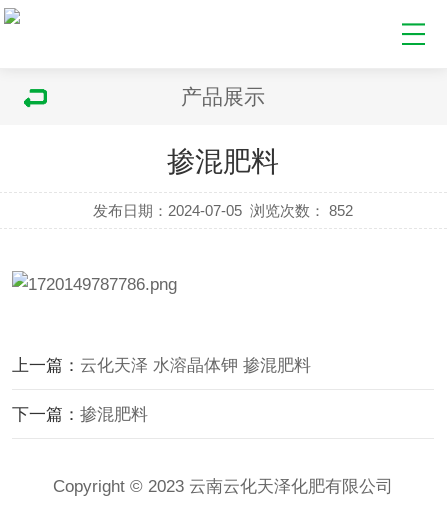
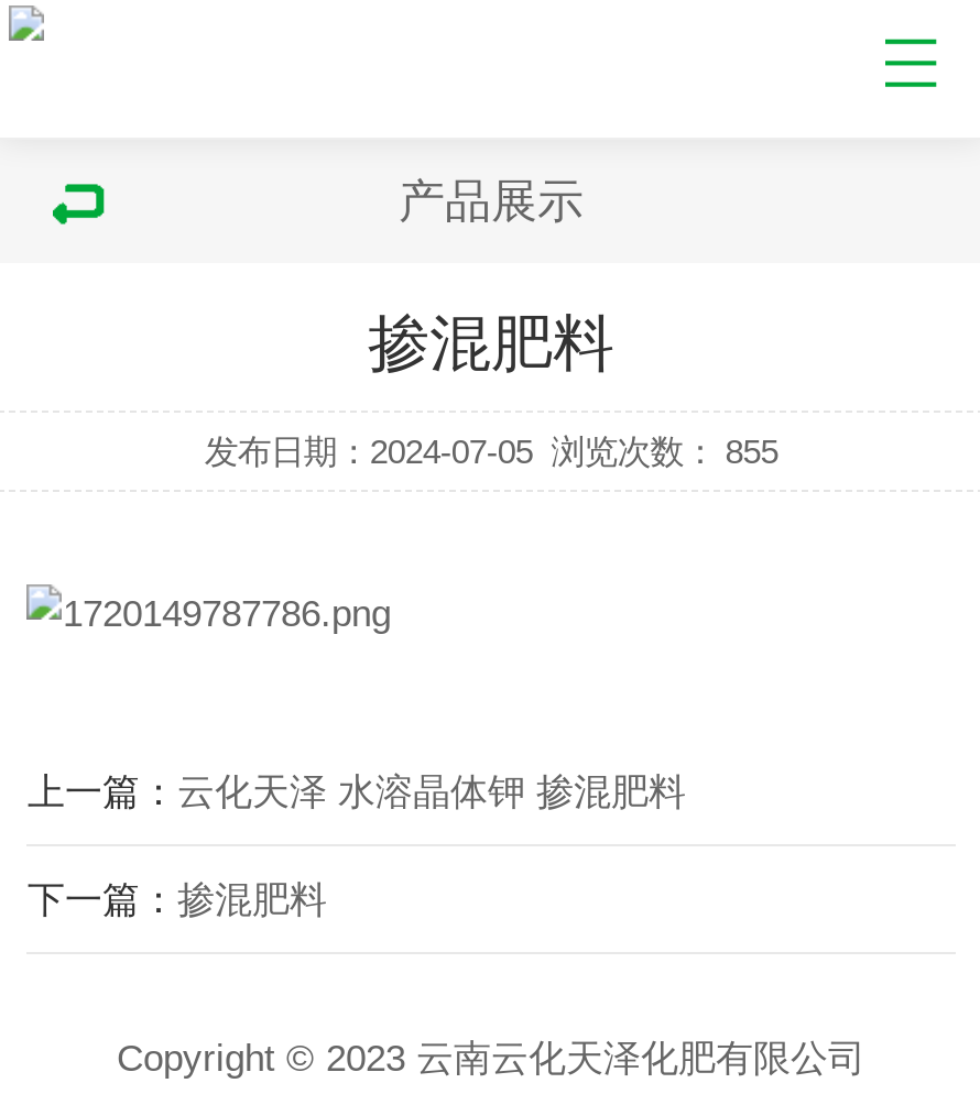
[93,202,353,219] 发布日期：2024-07-05 浏览次数：852 -> [204,433,778,470] 发布日期：2024-07-05 浏览次数：855

